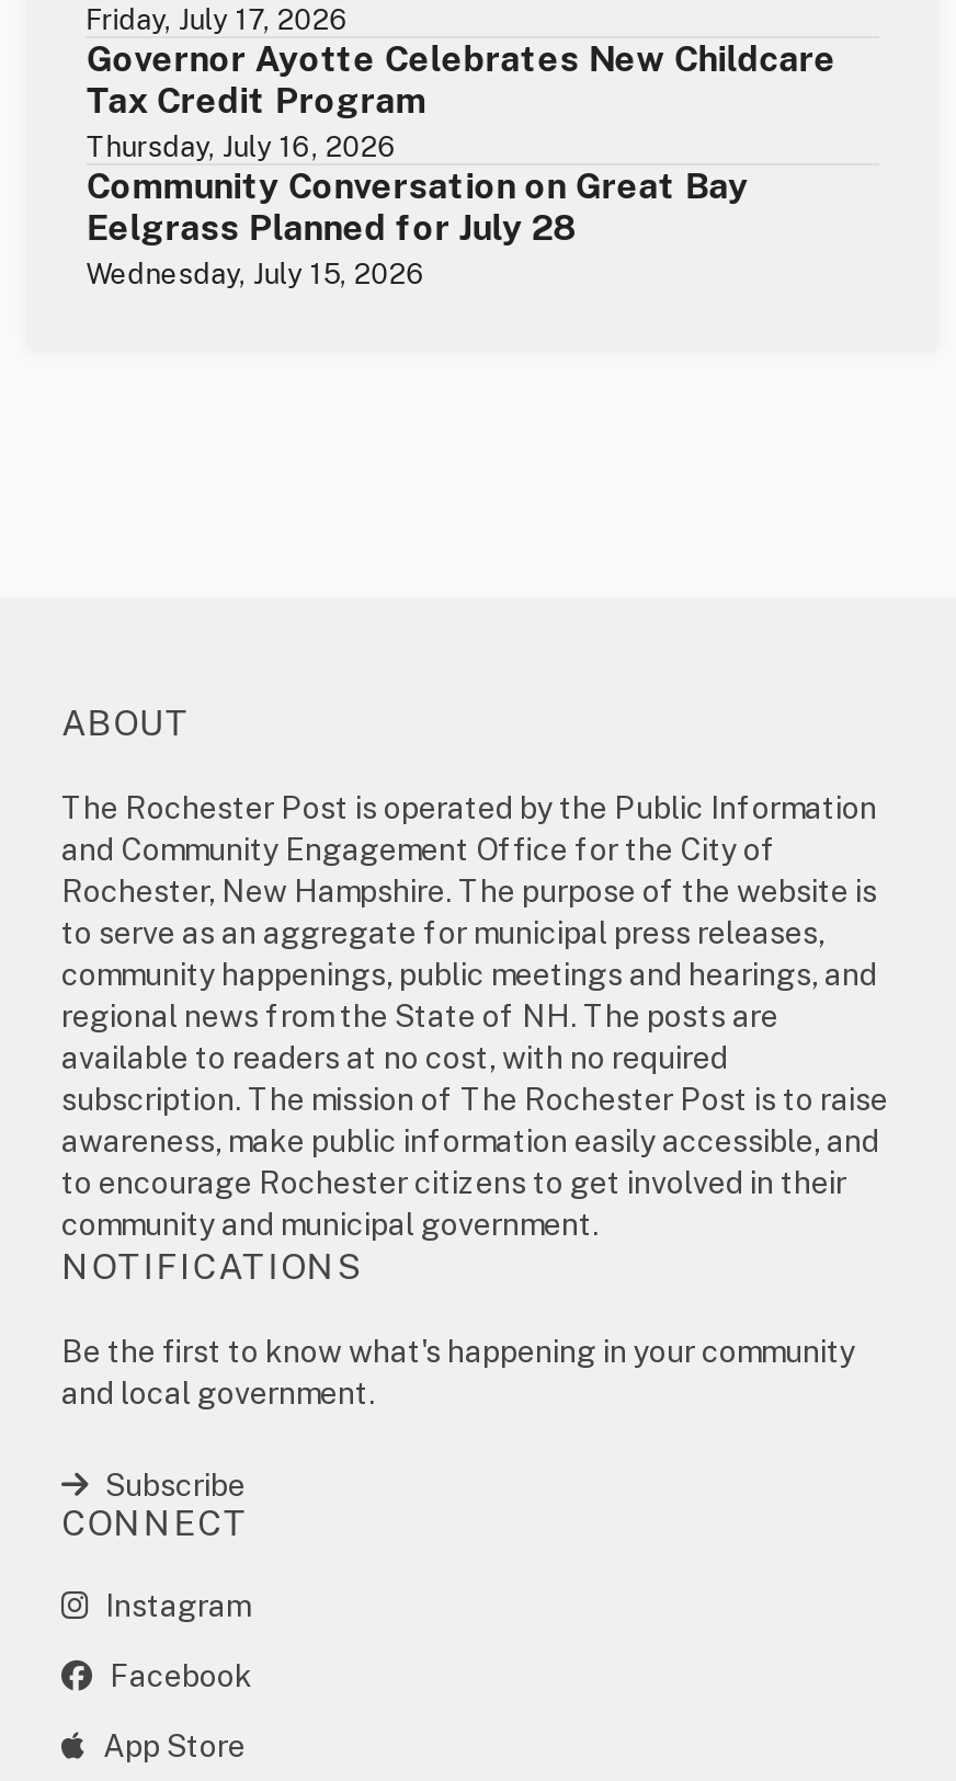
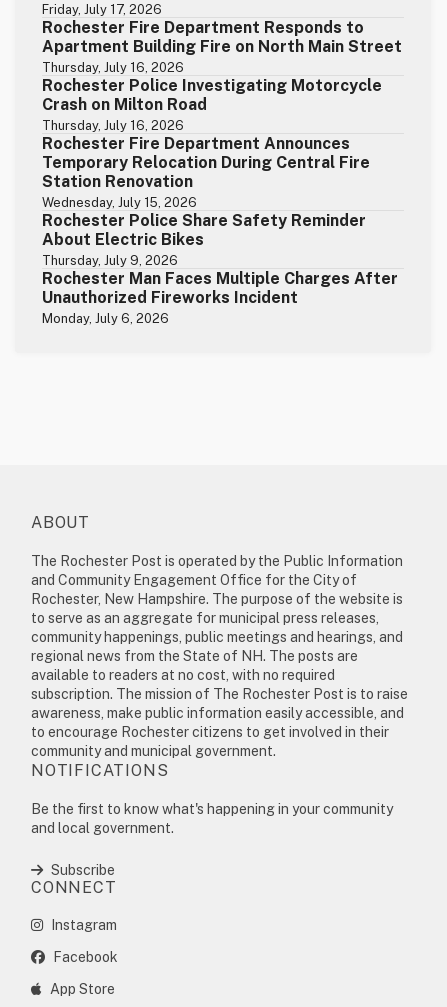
[86,39,836,123] Governor Ayotte Celebrates New Childcare | Tax Credit Program -> [42,18,402,56] Rochester Fire Department Responds to | Apartment Building Fire on North Main Street
[86,166,748,250] Community Conversation on Great Bay | Eelgrass Planned for July 28 -> [42,76,382,191] Rochester Police Investigating Motorcycle | Crash on Milton Road | Thursday, July 16, 2026 | Rochester Fire Department Announces | Temporary Relocation During Central Fire | Station Renovation
none -> [42,211,398,326] Rochester Police Share Safety Reminder | About Electric Bikes | Thursday, July 9, 2026 | Rochester Man Faces Multiple Charges After | Unauthorized Fireworks Incident | Monday, July 6, 2026

